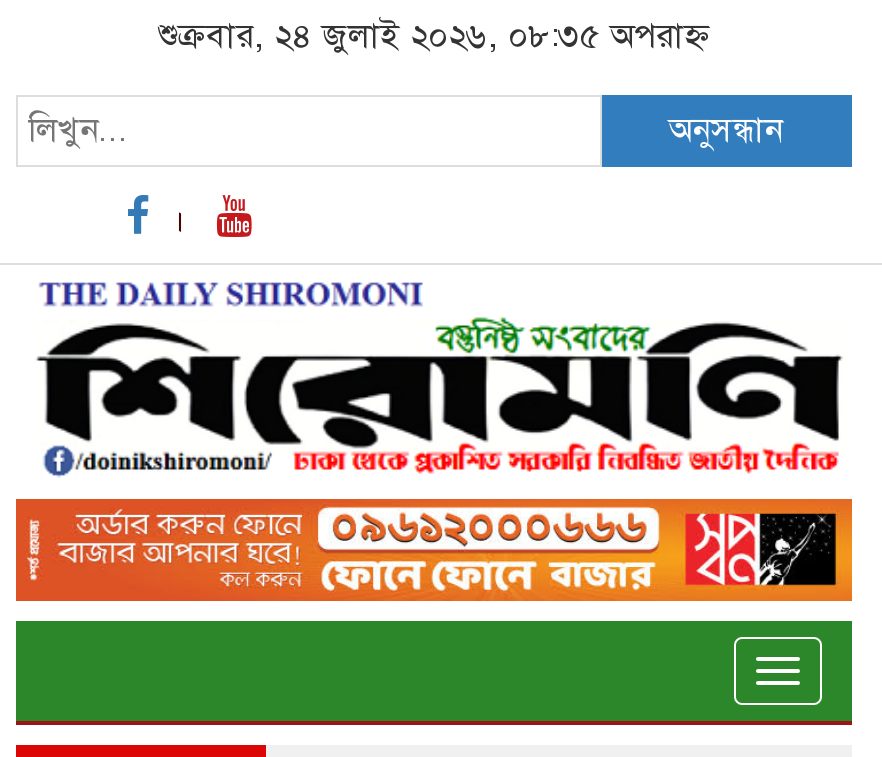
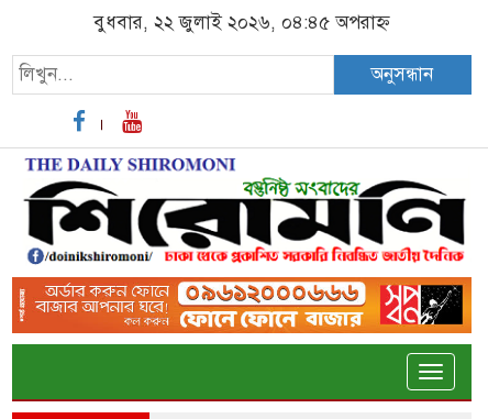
[158,15,710,57] শুক্রবার, ২৪ জুলাই ২০২৬, ০৮:৩৫ অপরাহ্ন -> [93,11,390,34] বুধবার, ২২ জুলাই ২০২৬, ০৪:৪৫ অপরাহ্ন

